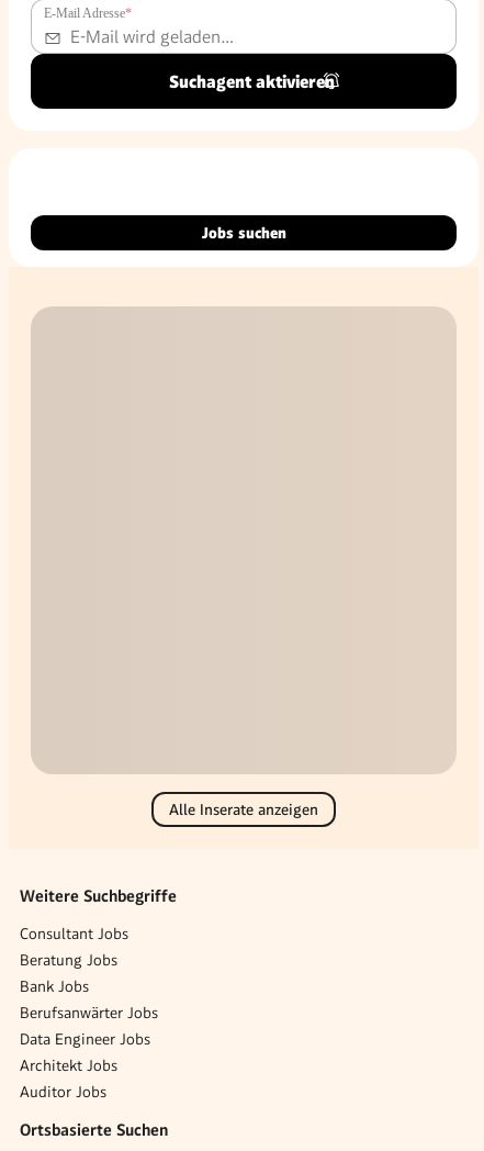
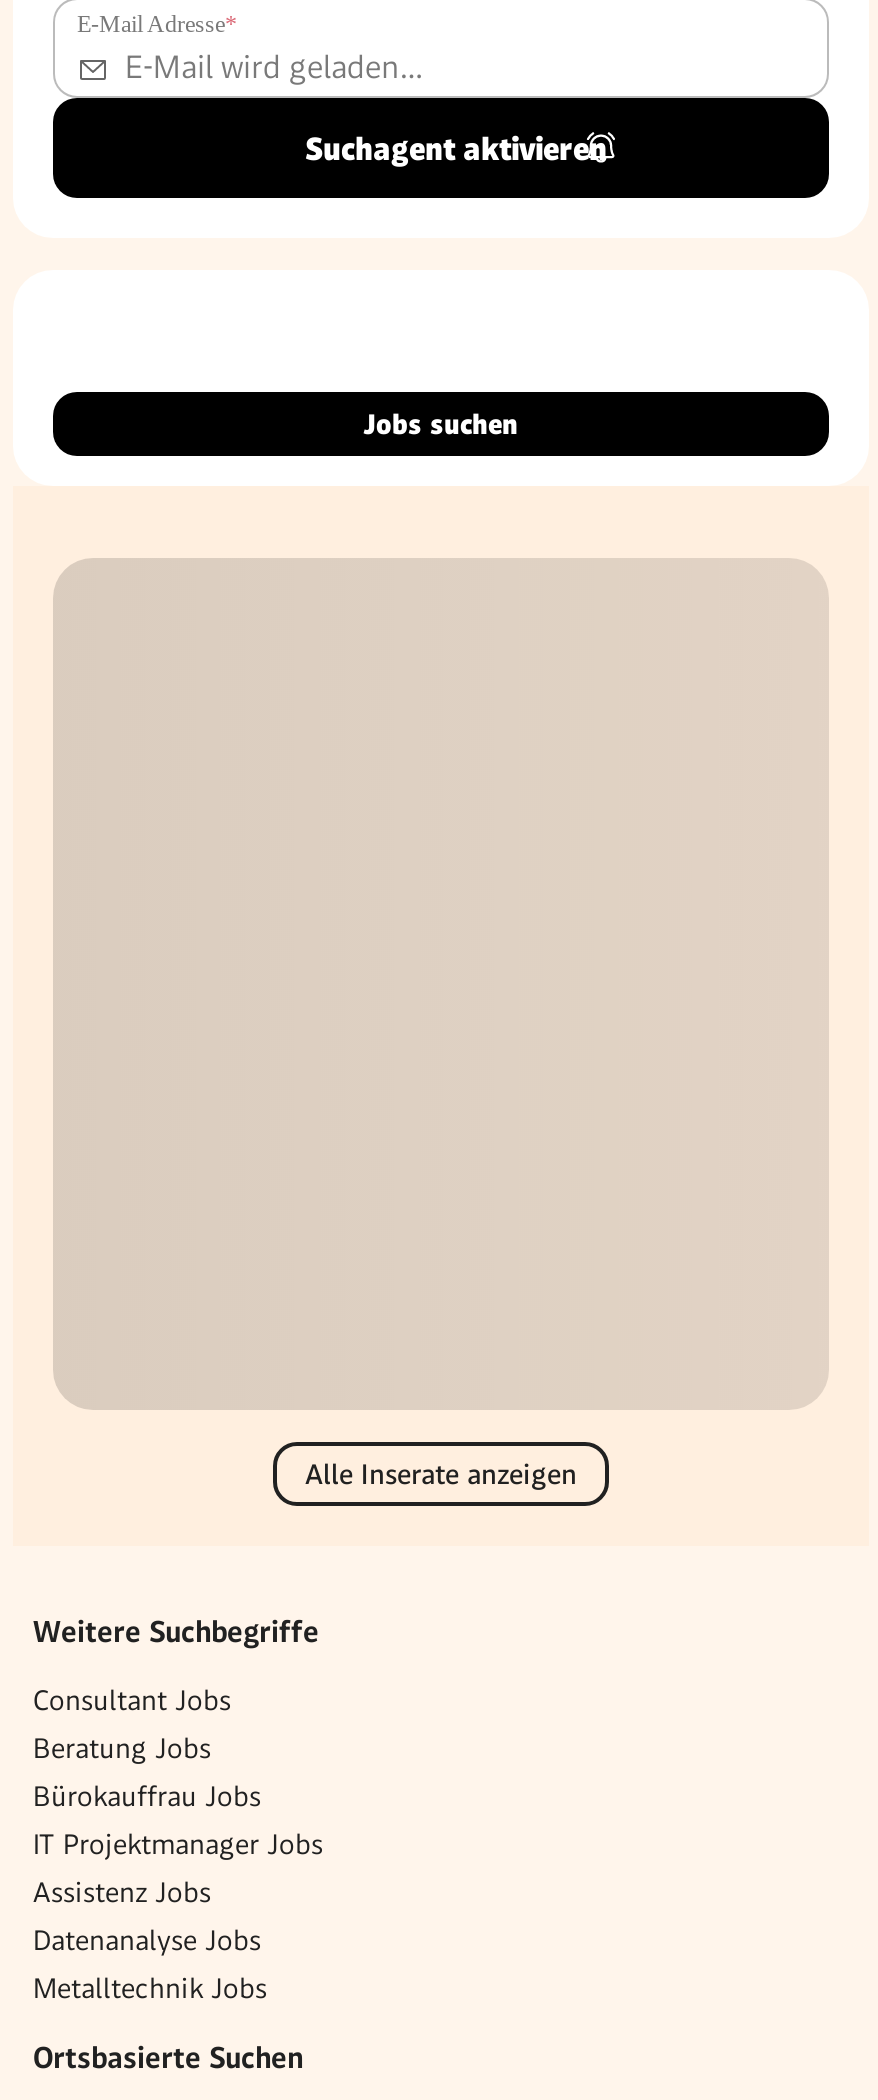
[20,978,89,995] Bank Jobs -> [33,1780,261,1812] Bürokauffrau Jobs
[20,1004,158,1022] Berufsanwärter Jobs -> [33,1828,323,1860] IT Projektmanager Jobs
[20,1030,150,1048] Data Engineer Jobs -> [33,1876,211,1908] Assistenz Jobs
[20,1057,117,1074] Architekt Jobs -> [33,1924,261,1956] Datenanalyse Jobs
[20,1083,106,1101] Auditor Jobs -> [33,1972,267,2004] Metalltechnik Jobs

